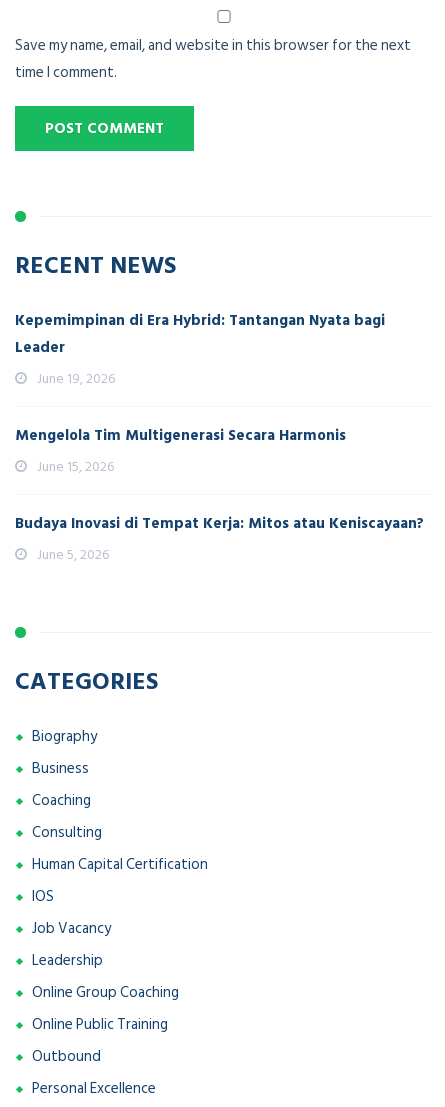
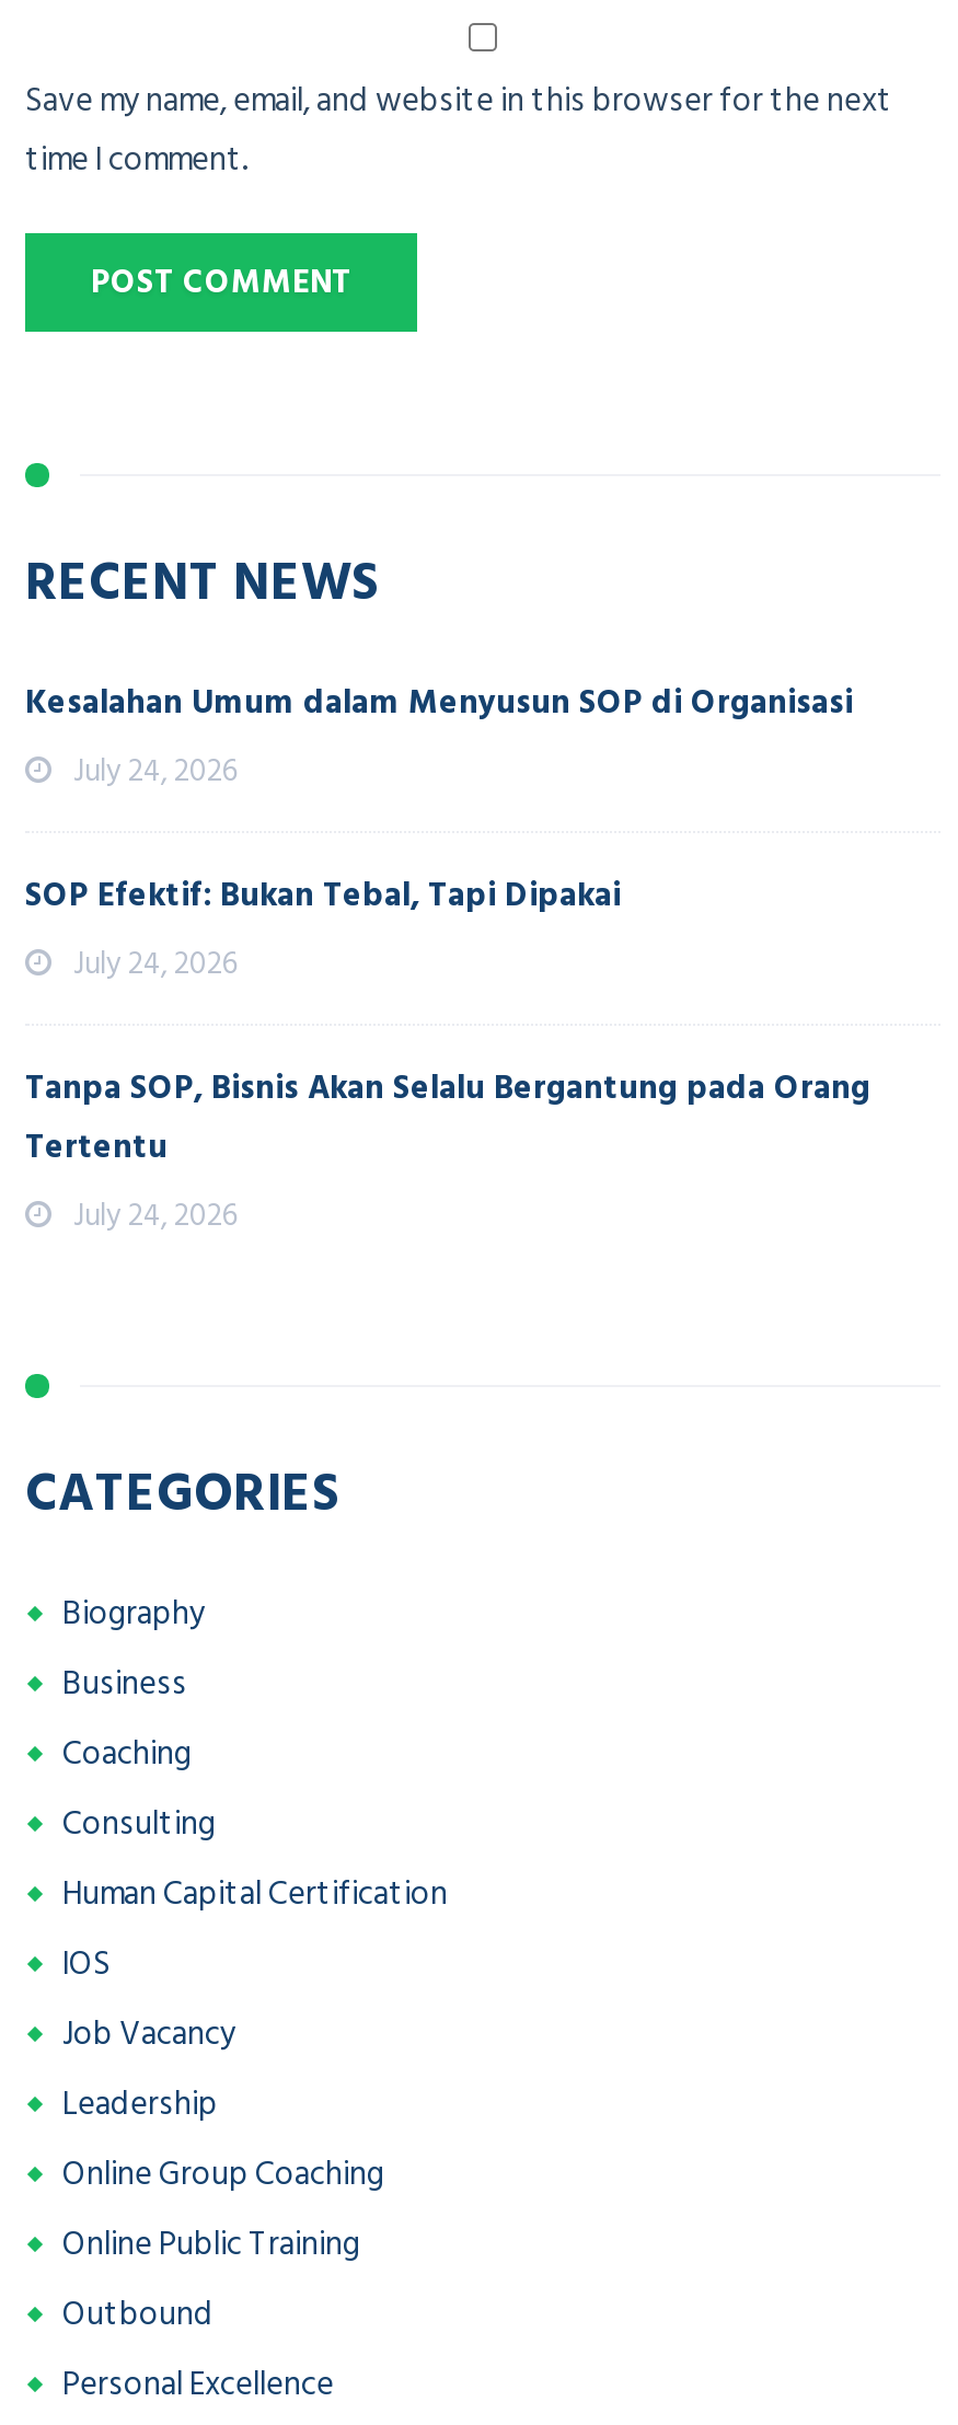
[15,308,385,390] Kepemimpinan di Era Hybrid: Tantangan Nyata bagi | Leader | June 19, 2026 -> [25,676,853,797] Kesalahan Umum dalam Menyusun SOP di Organisasi | July 24, 2026
[15,423,346,478] Mengelola Tim Multigenerasi Secara Harmonis | June 15, 2026 -> [25,869,621,989] SOP Efektif: Bukan Tebal, Tapi Dipakai | July 24, 2026
[15,511,424,566] Budaya Inovasi di Tempat Kerja: Mitos atau Keniscayaan? | June 5, 2026 -> [25,1062,870,1241] Tanpa SOP, Bisnis Akan Selalu Bergantung pada Orang | Tertentu | July 24, 2026

